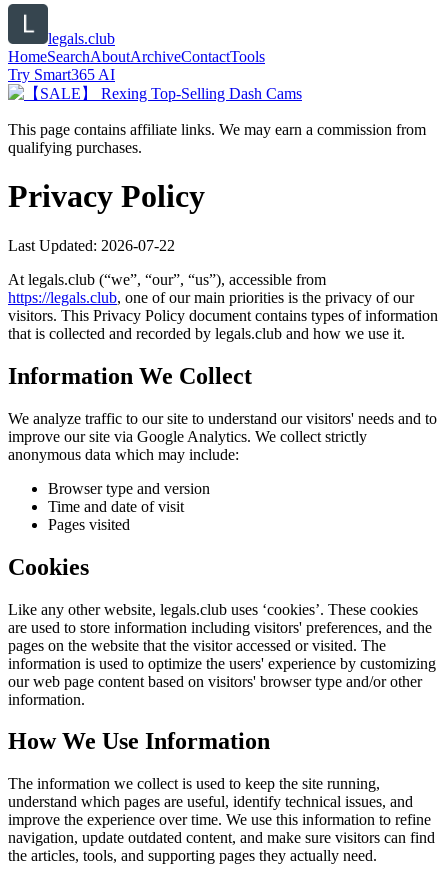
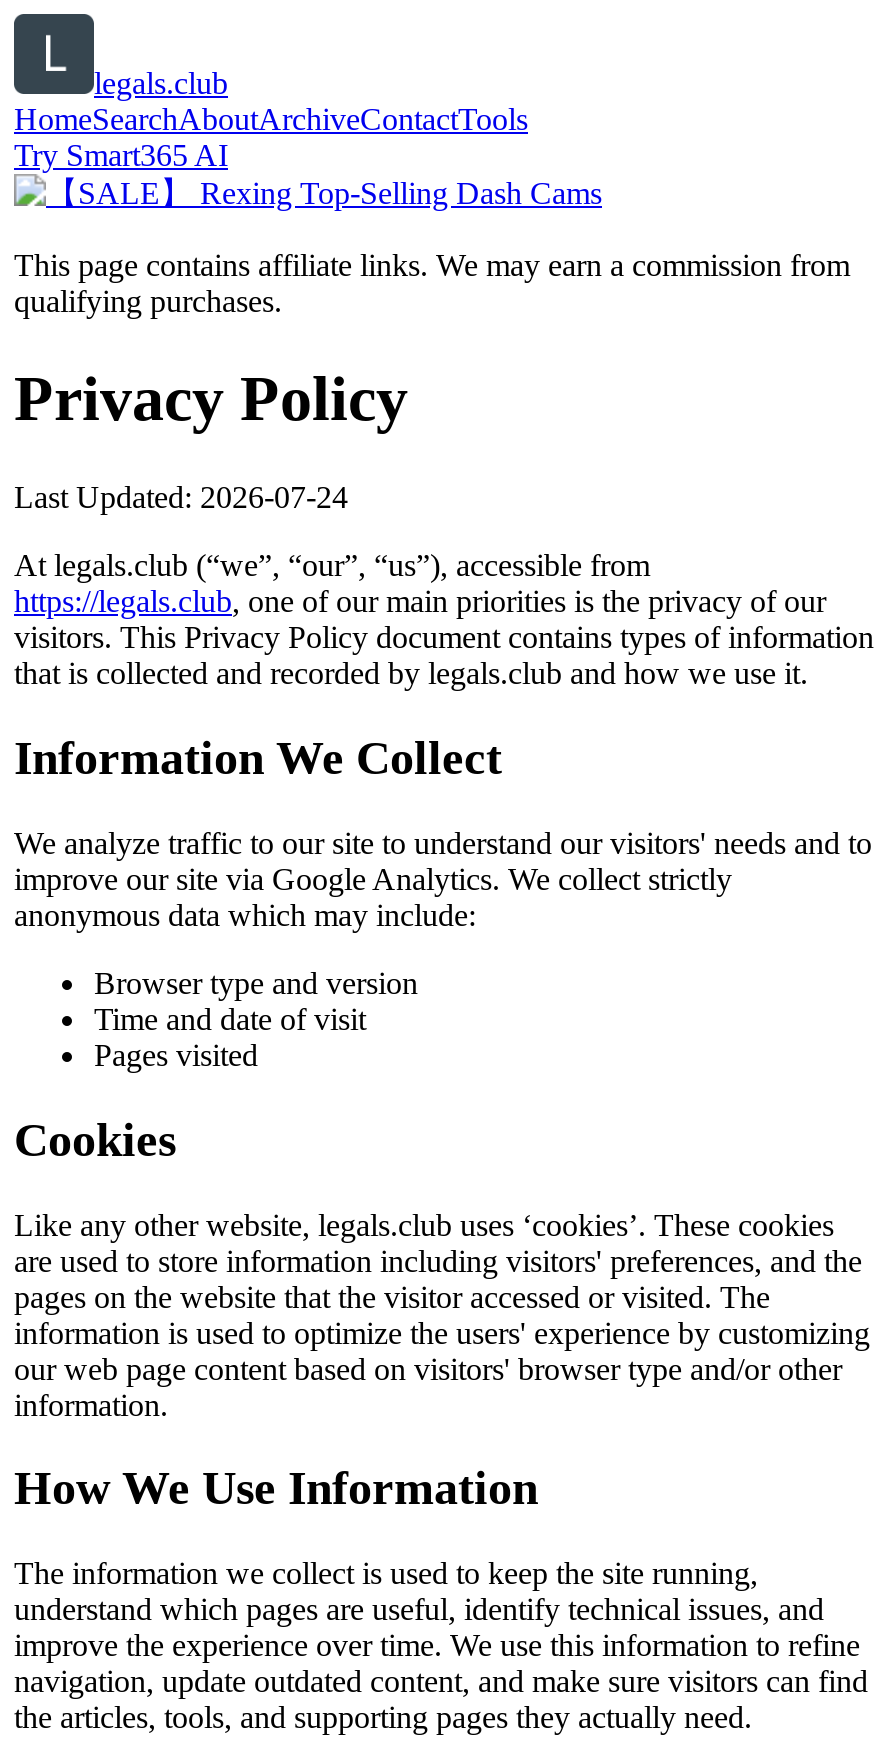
[8,237,175,254] Last Updated: 2026-07-22 -> [14,480,348,514] Last Updated: 2026-07-24

